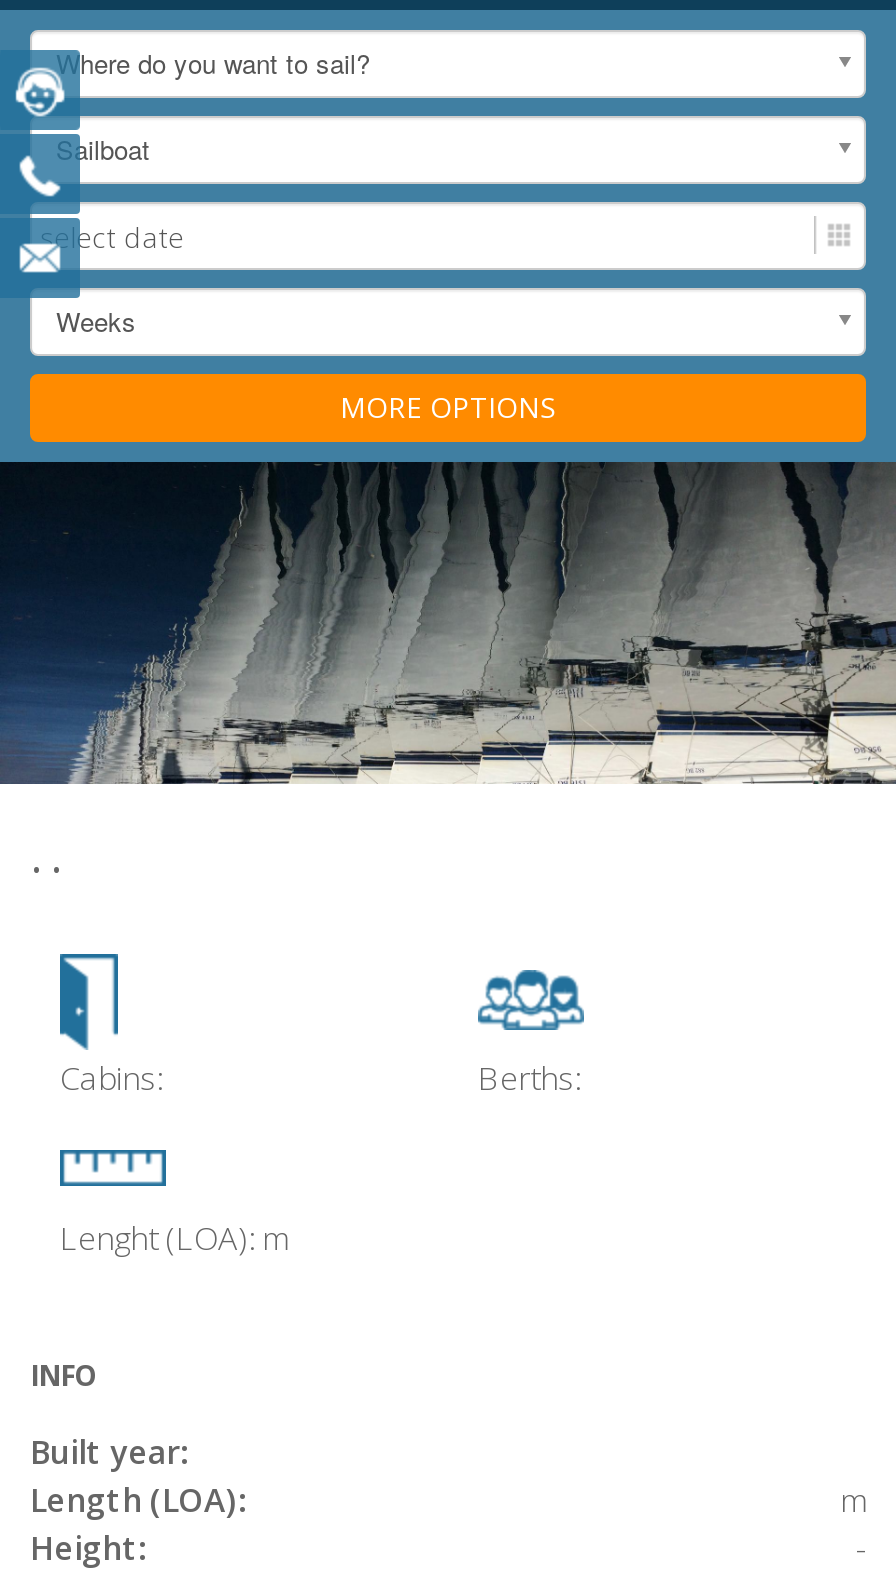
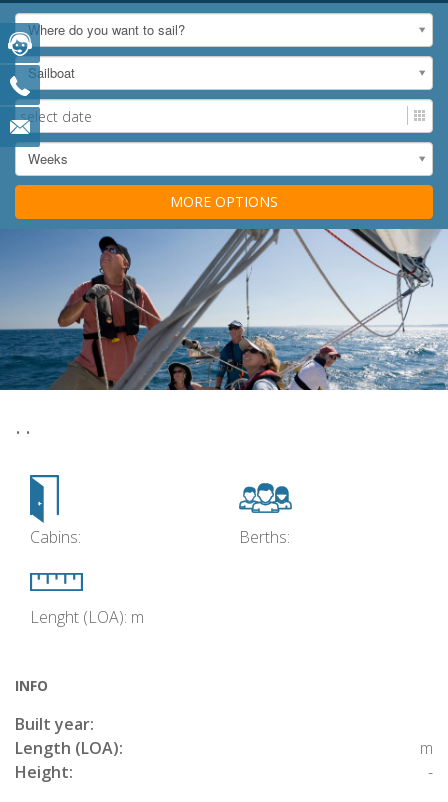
[6,460,890,786] [image] -> [3,228,445,391] [image]

